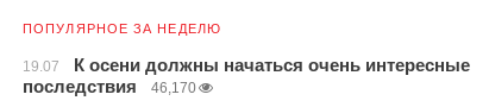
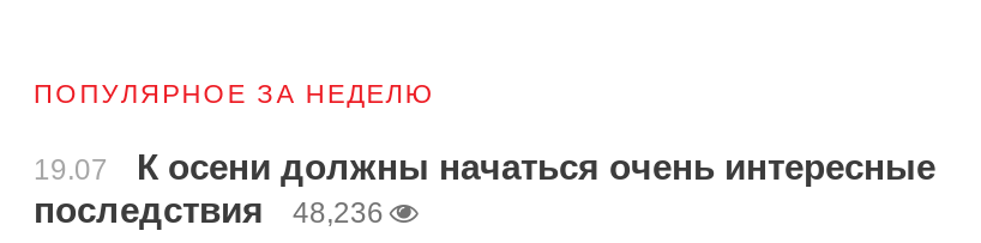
[23,76,196,96] последствия 46,170 -> [34,189,384,230] последствия 48,236

